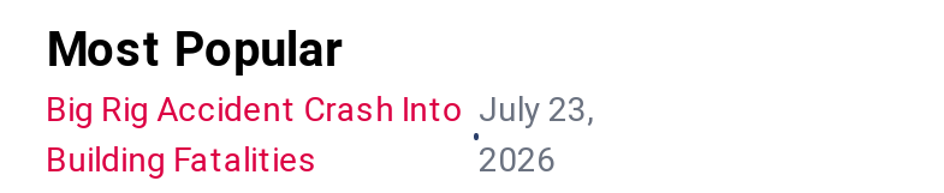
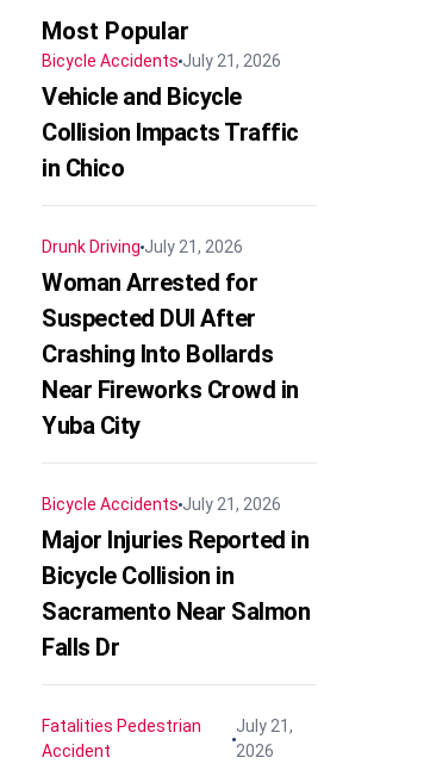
[46,90,462,179] Big Rig Accident Crash Into | Building Fatalities -> [42,51,310,760] Bicycle Accidents July 21, 2026 | Vehicle and Bicycle | Collision Impacts Traffic | in Chico | Drunk Driving July 21, 2026 | Woman Arrested for | Suspected DUI After | Crashing Into Bollards | Near Fireworks Crowd in | Yuba City | Bicycle Accidents July 21, 2026 | Major Injuries Reported in | Bicycle Collision in | Sacramento Near Salmon | Falls Dr | Fatalities Pedestrian | Accident
[479,90,594,128] July 23, -> [236,716,293,735] July 21,

